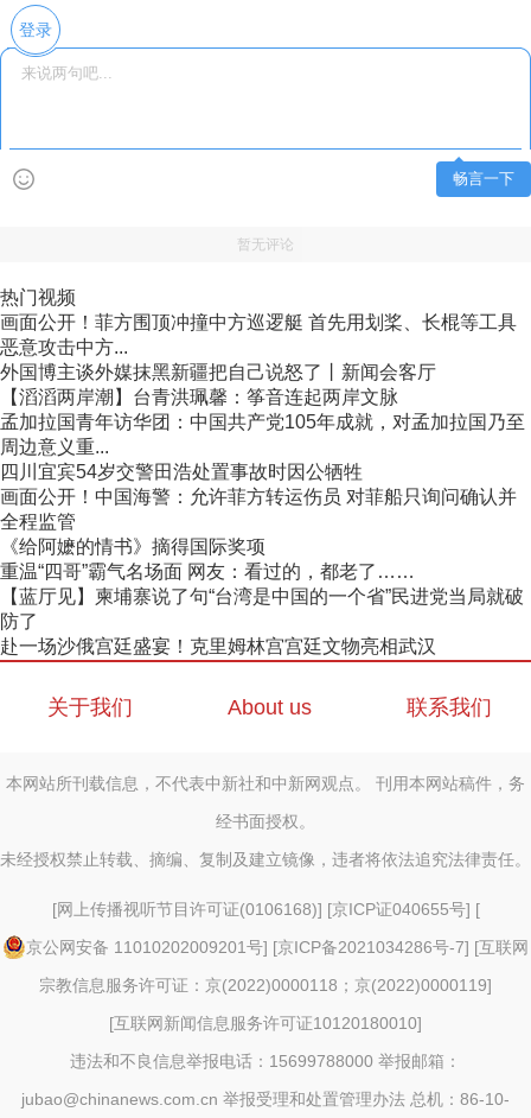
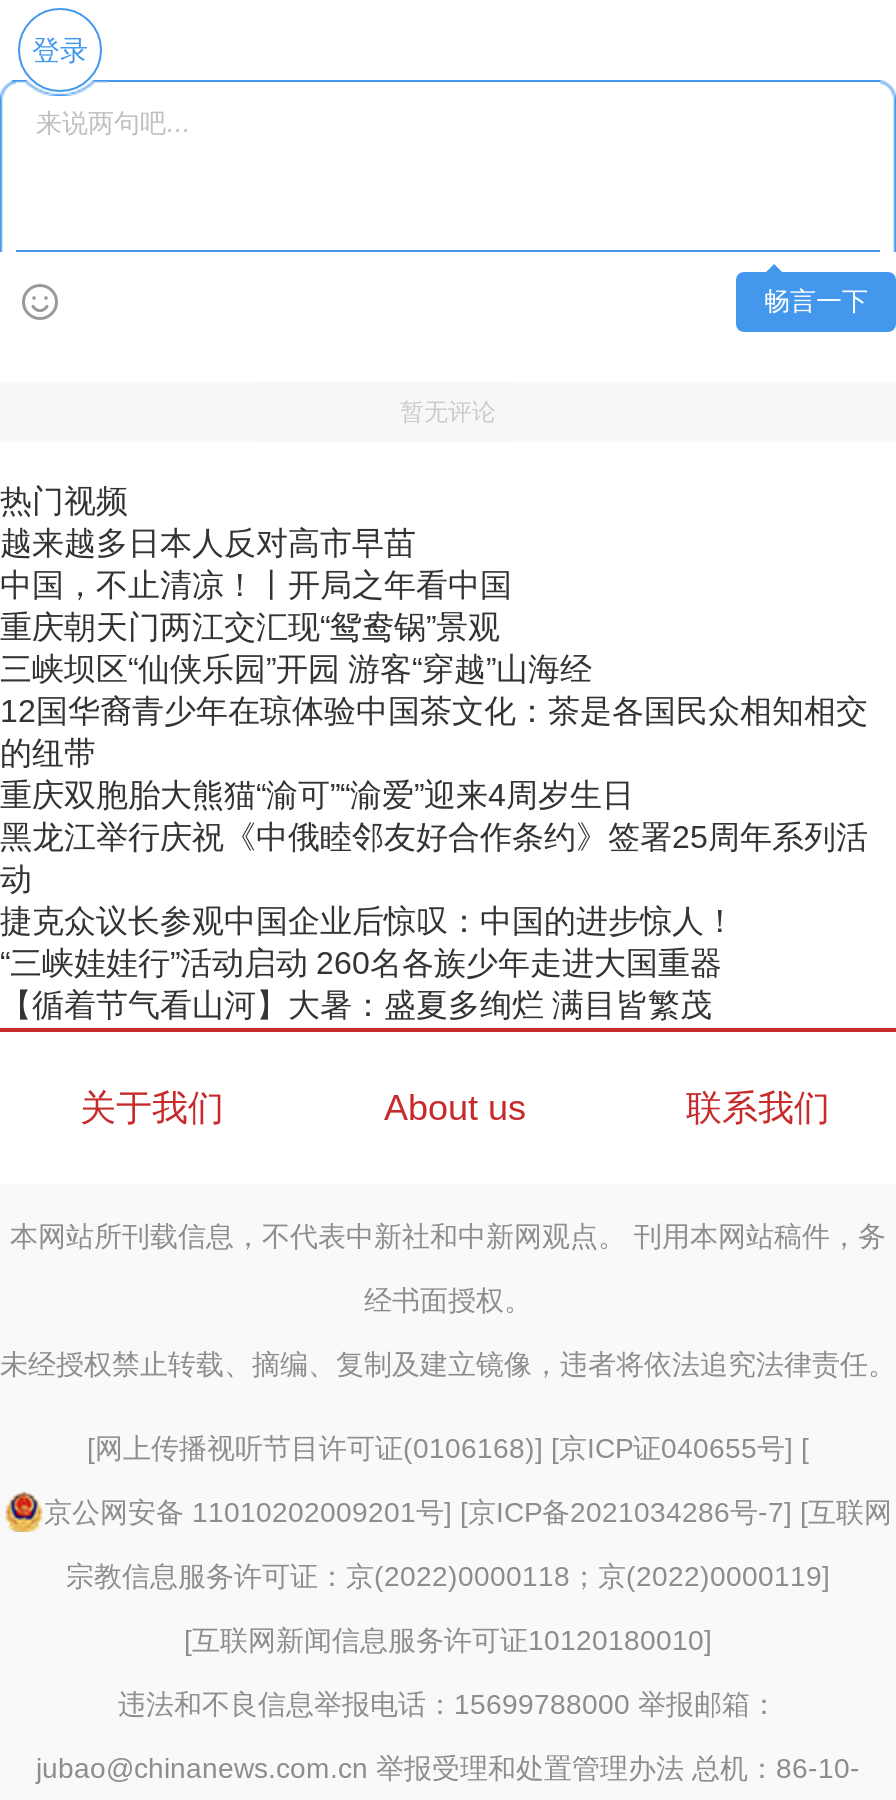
[0,312,525,656] 画面公开！菲方围顶冲撞中方巡逻艇 首先用划桨、长棍等工具 | 恶意攻击中方... | 外国博主谈外媒抹黑新疆把自己说怒了丨新闻会客厅 | 【滔滔两岸潮】台青洪珮馨：筝音连起两岸文脉 | 孟加拉国青年访华团：中国共产党105年成就，对孟加拉国乃至 | 周边意义重... | 四川宜宾54岁交警田浩处置事故时因公牺牲 | 画面公开！中国海警：允许菲方转运伤员 对菲船只询问确认并 | 全程监管 | 《给阿嬷的情书》摘得国际奖项 | 重温“四哥”霸气名场面 网友：看过的，都老了…… | 【蓝厅见】柬埔寨说了句“台湾是中国的一个省”民进党当局就破 | 防了 | 赴一场沙俄宫廷盛宴！克里姆林宫宫廷文物亮相武汉 -> [0,526,868,1022] 越来越多日本人反对高市早苗 | 中国，不止清凉！丨开局之年看中国 | 重庆朝天门两江交汇现“鸳鸯锅”景观 | 三峡坝区“仙侠乐园”开园 游客“穿越”山海经 | 12国华裔青少年在琼体验中国茶文化：茶是各国民众相知相交 | 的纽带 | 重庆双胞胎大熊猫“渝可”“渝爱”迎来4周岁生日 | 黑龙江举行庆祝《中俄睦邻友好合作条约》签署25周年系列活 | 动 | 捷克众议长参观中国企业后惊叹：中国的进步惊人！ | “三峡娃娃行”活动启动 260名各族少年走进大国重器 | 【循着节气看山河】大暑：盛夏多绚烂 满目皆繁茂

